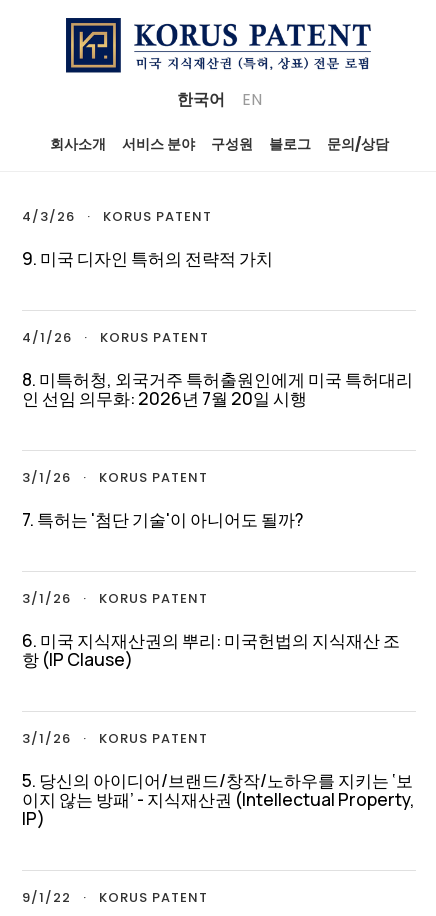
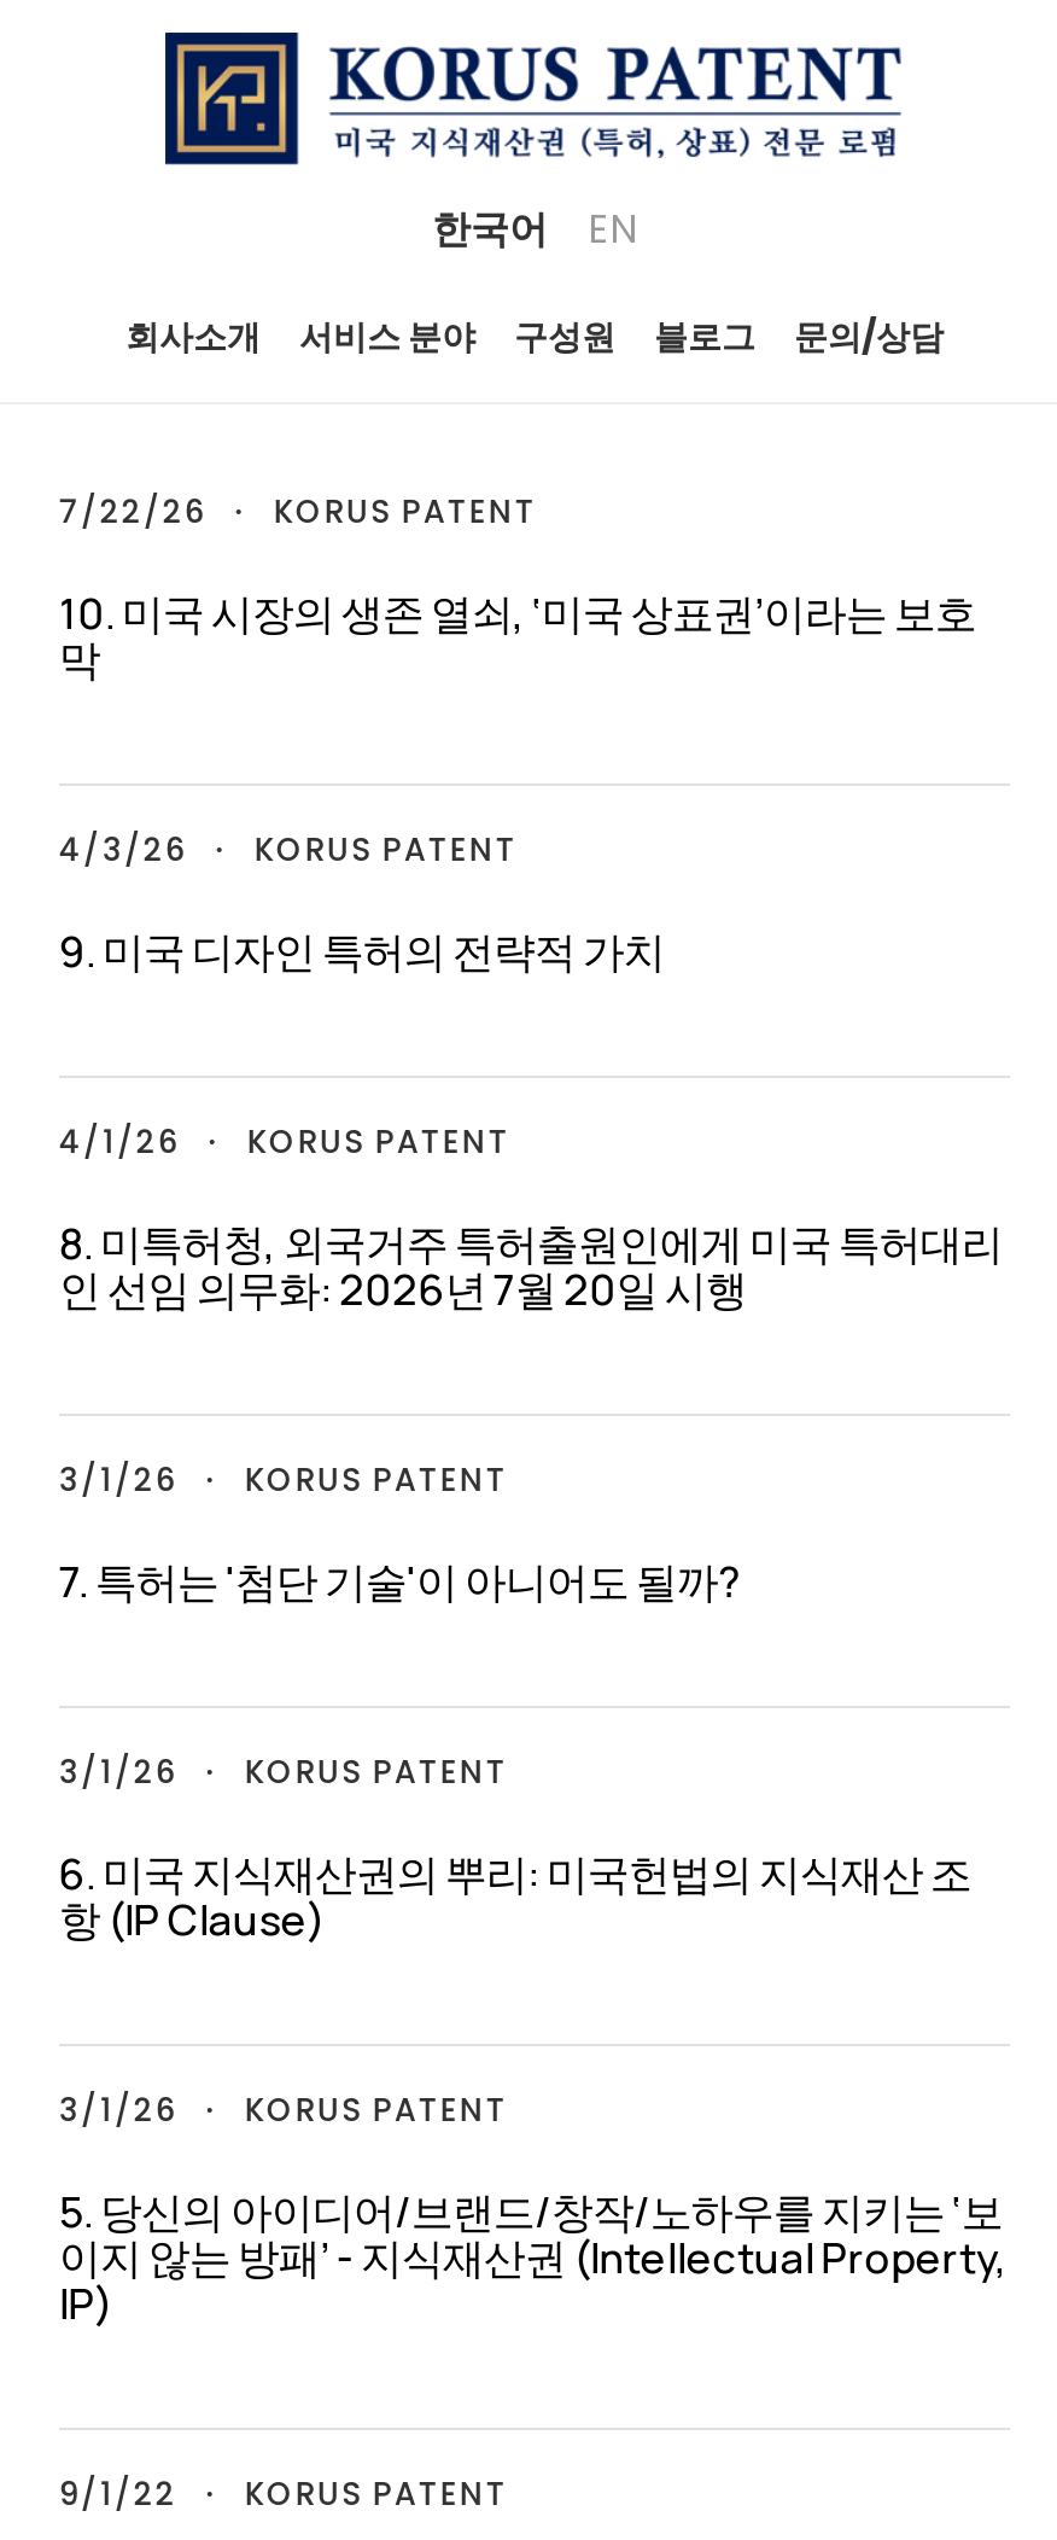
none -> [59,489,976,687] 7/22/26 · KORUS PATENT | 10. 미국 시장의 생존 열쇠, ‘미국 상표권’이라는 보호 | 막

